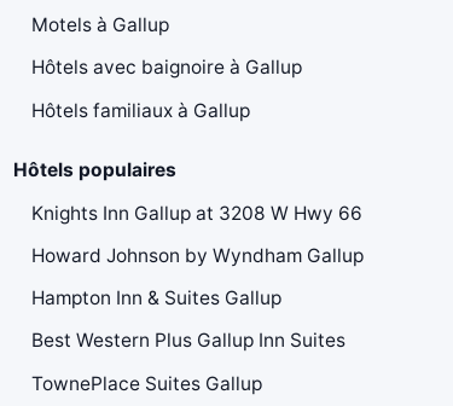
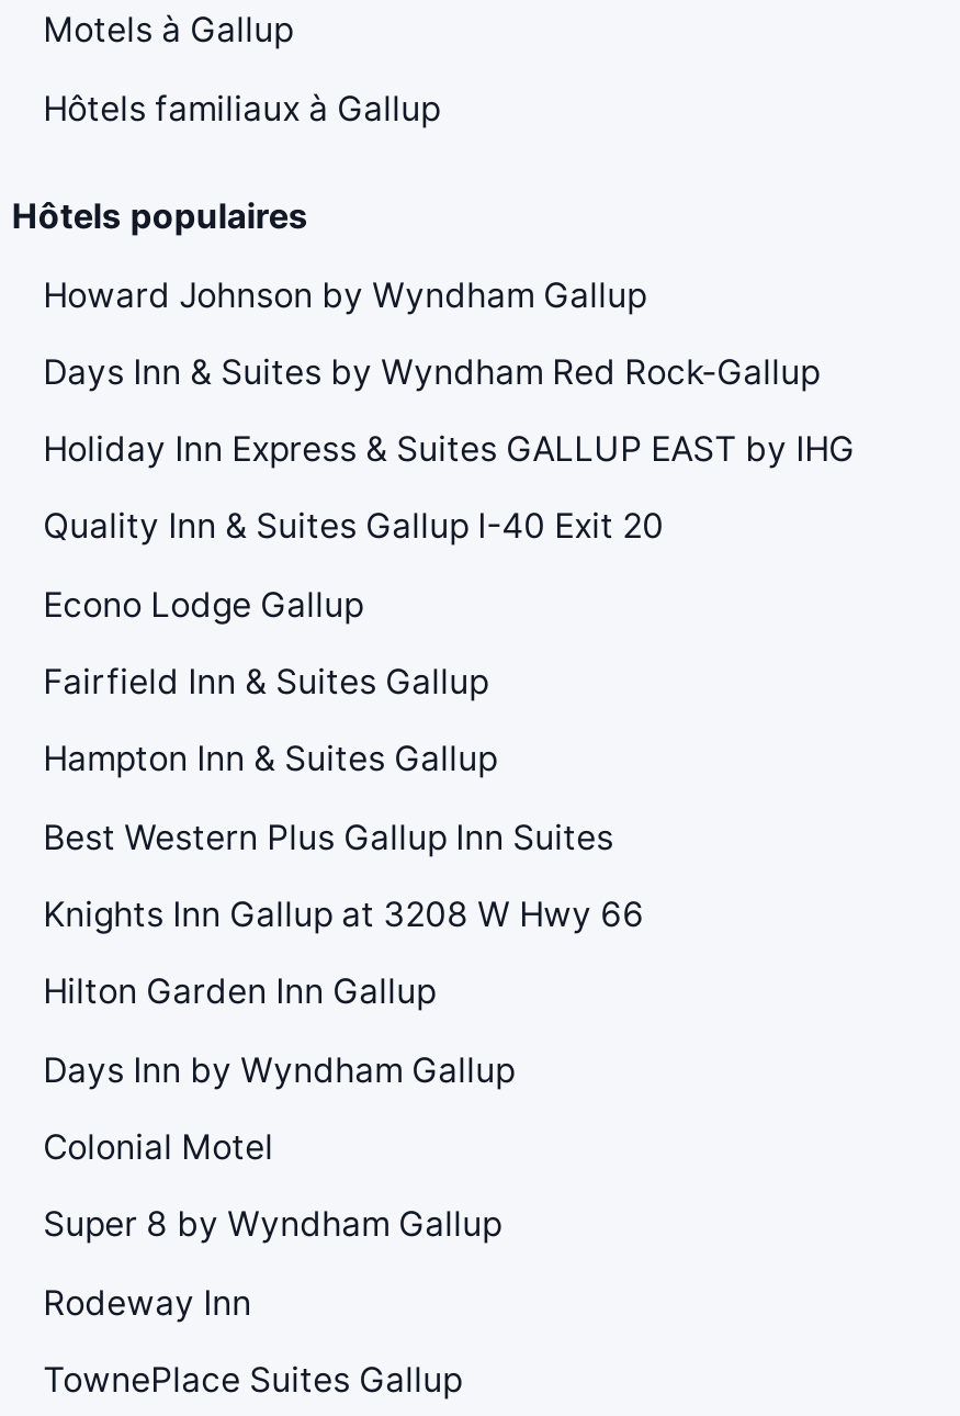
[31,56,302,79] Hôtels avec baignoire à Gallup -> none
moved [14,98,250,181] -> [12,87,440,238]: Hôtels familiaux à Gallup | Hôtels populaires
moved [31,201,362,224] -> [43,894,644,936]: Knights Inn Gallup at 3208 W Hwy 66
moved [31,244,363,267] -> [43,274,647,315]: Howard Johnson by Wyndham Gallup
none -> [43,351,855,703] Days Inn & Suites by Wyndham Red Rock-Gallup | Holiday Inn Express & Suites GALLUP EAST by IHG | Quality Inn & Suites Gallup I-40 Exit 20 | Econo Lodge Gallup | Fairfield Inn & Suites Gallup
none -> [43,972,515,1324] Hilton Garden Inn Gallup | Days Inn by Wyndham Gallup | Colonial Motel | Super 8 by Wyndham Gallup | Rodeway Inn

